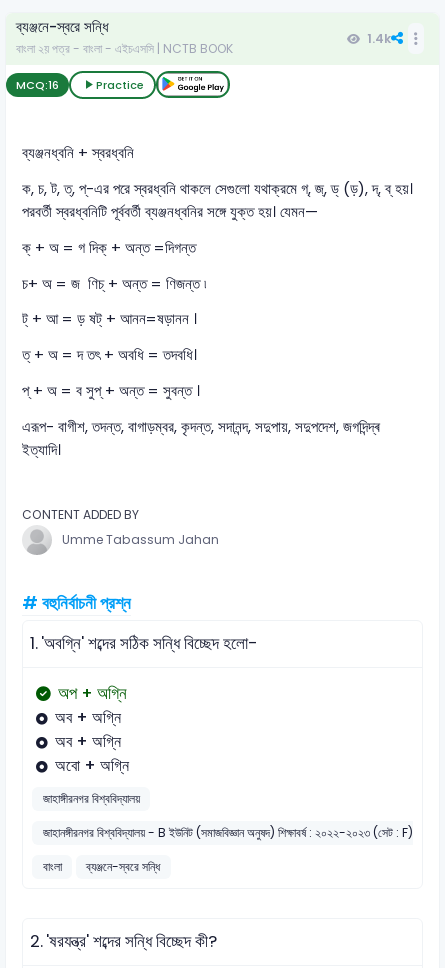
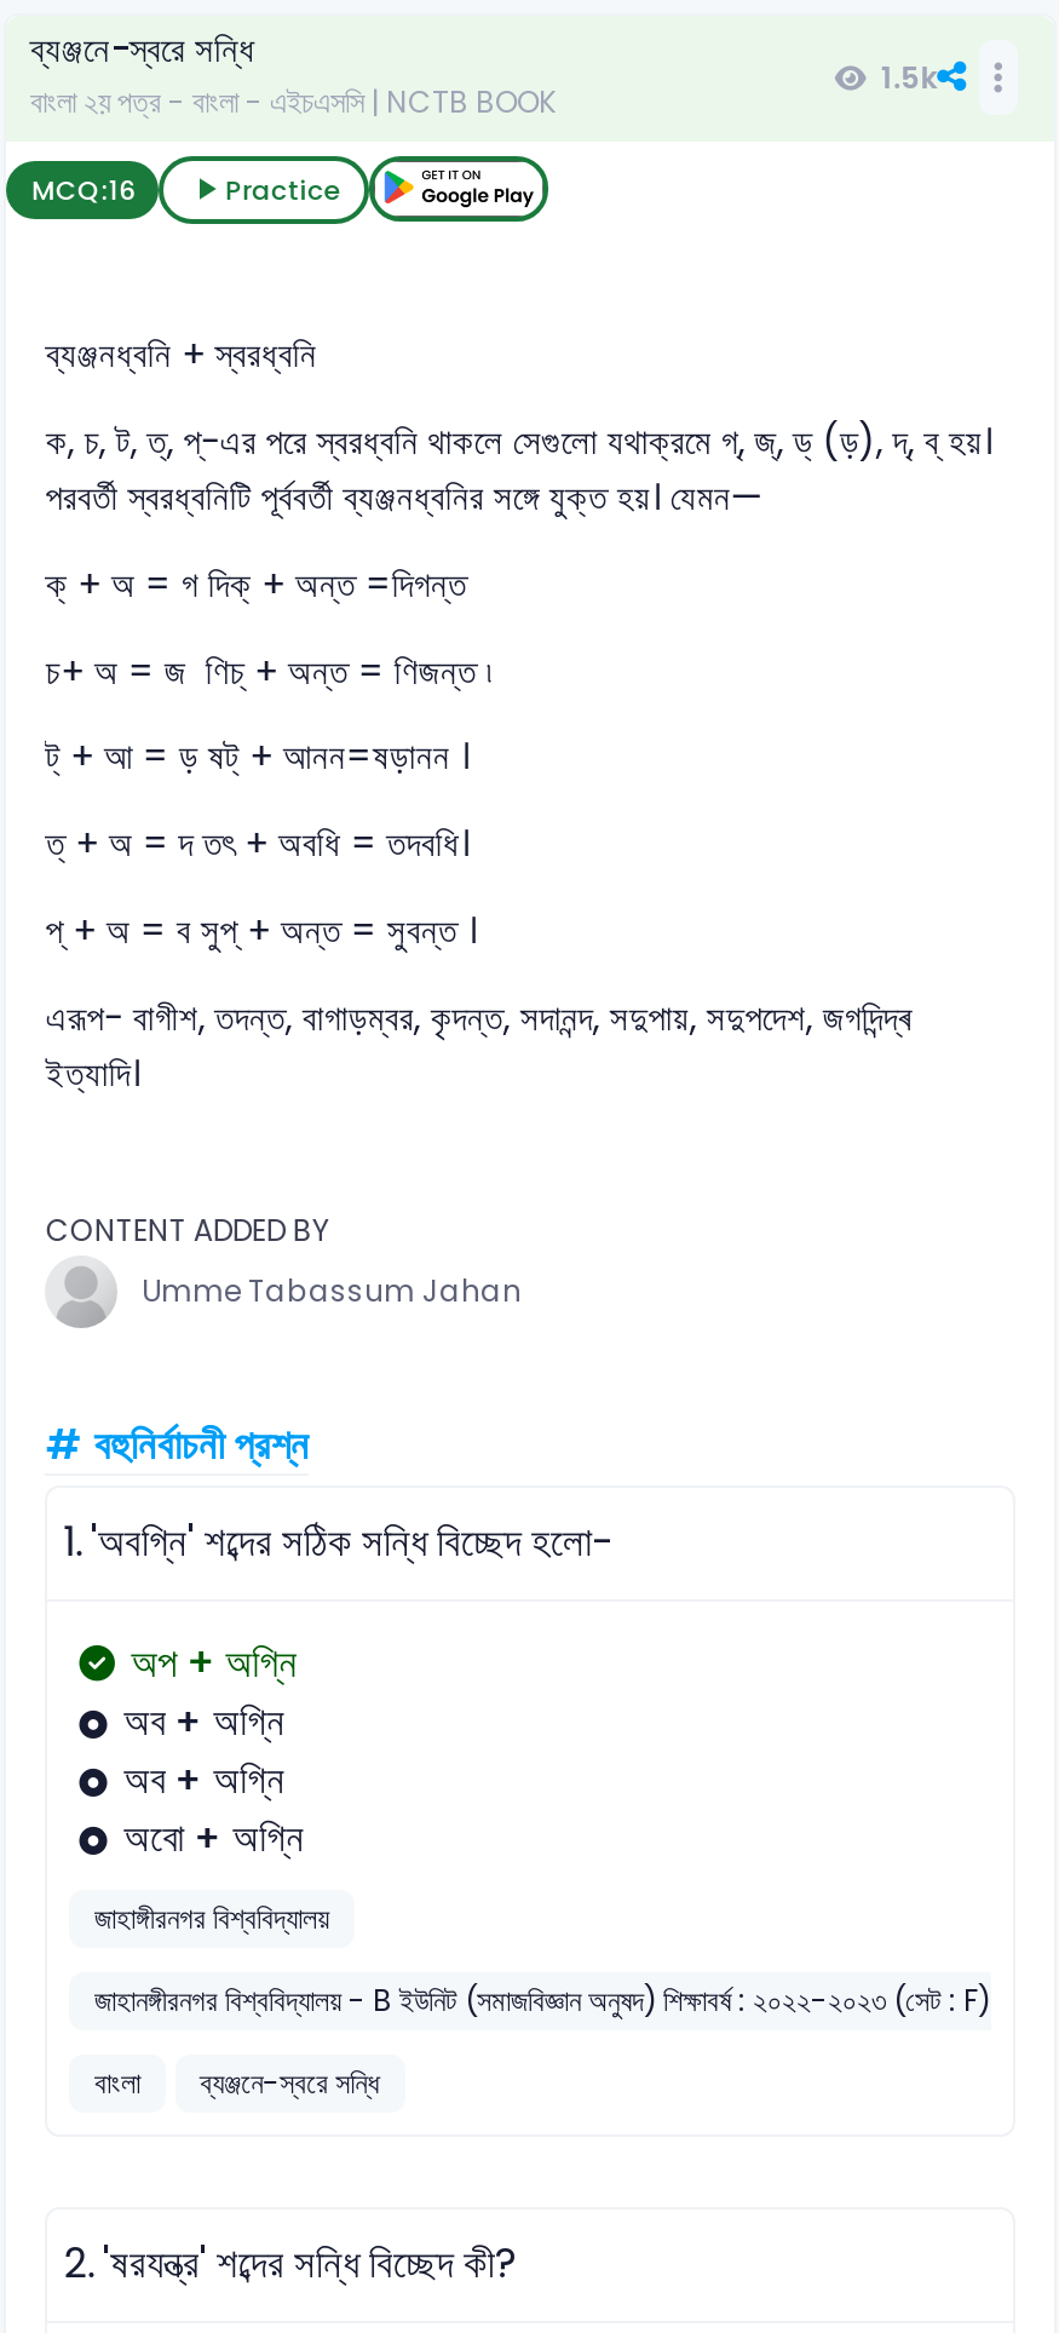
[364,29,391,46] 1.4k -> [874,56,937,97] 1.5k

